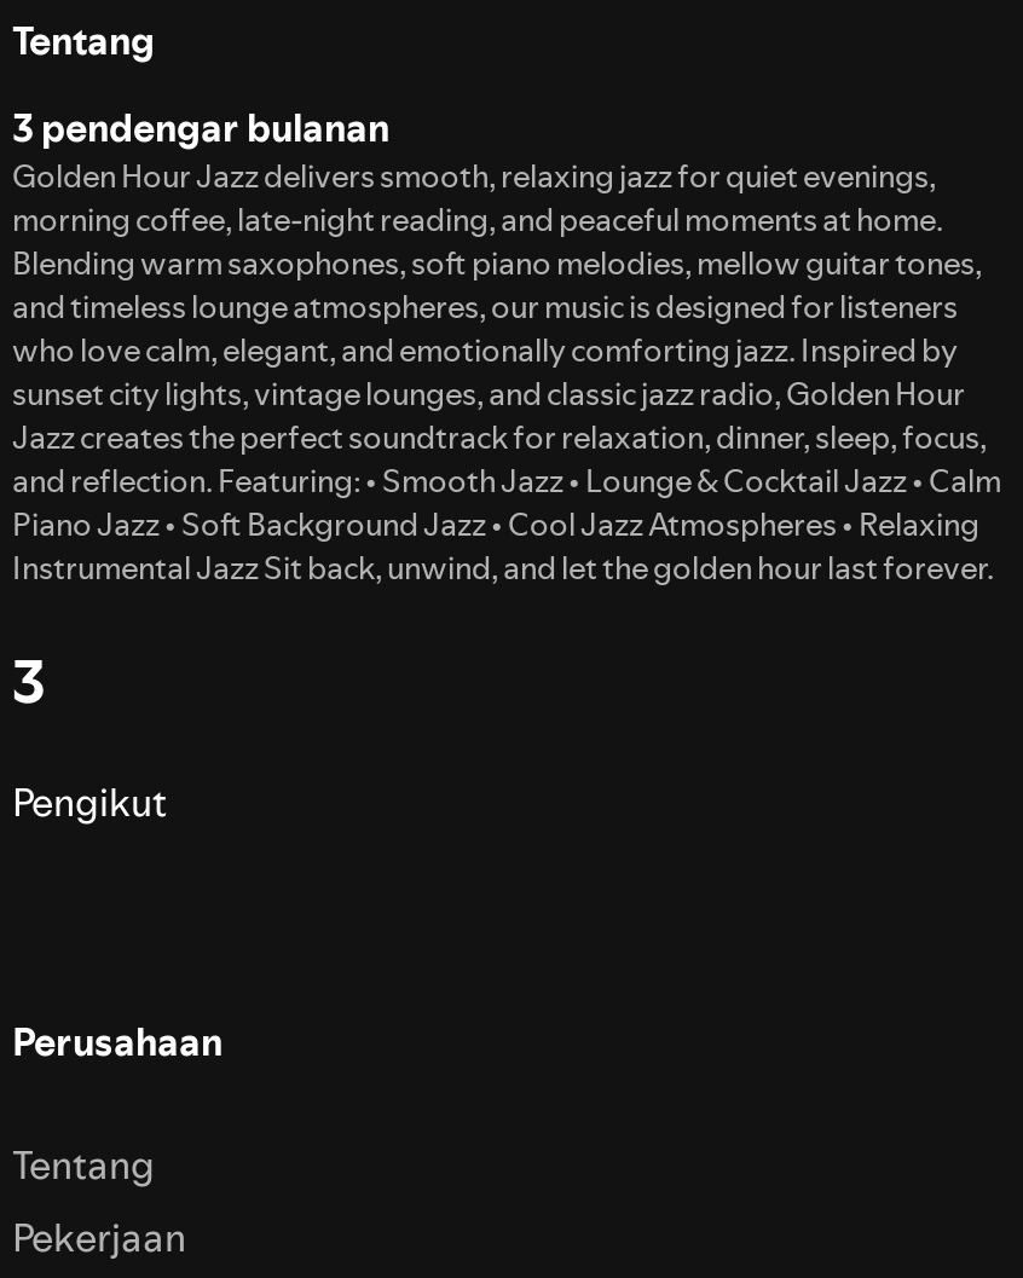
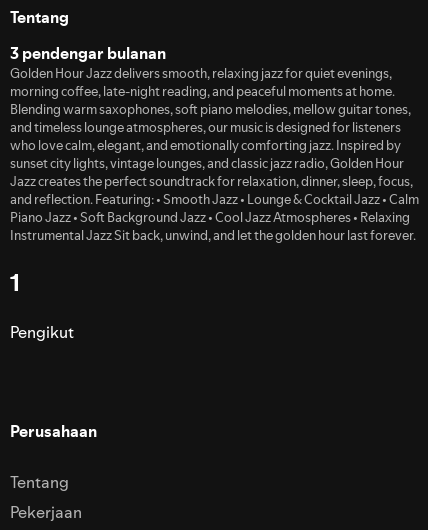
[12,646,46,716] 3 -> [10,268,20,297] 1

